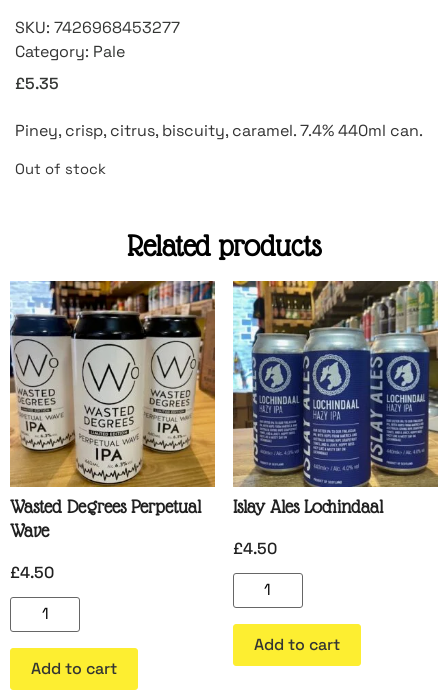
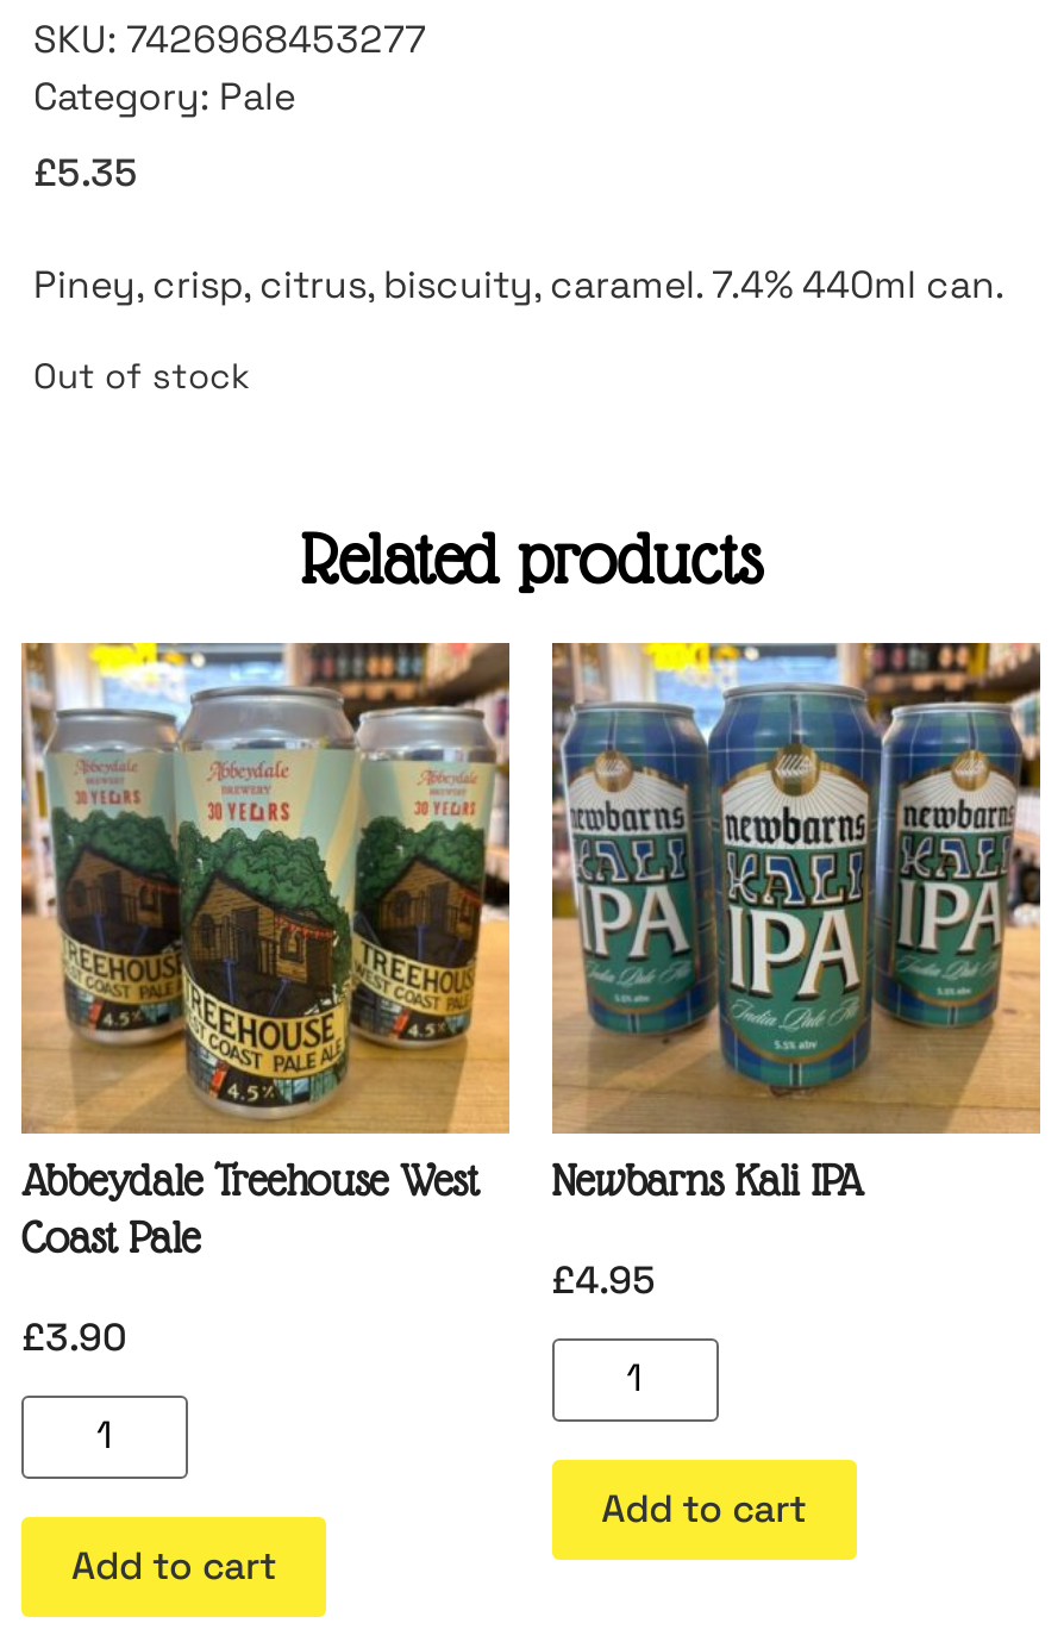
[9,280,216,540] [image] | Wasted Degrees Perpetual | Wave -> [19,641,512,1261] [image] | Abbeydale Treehouse West | Coast Pale
[232,280,439,516] [image] | Islay Ales Lochindaal -> [550,641,1043,1204] [image] | Newbarns Kali IPA
[233,537,277,558] £4.50 -> [551,1254,656,1304] £4.95
[10,561,54,582] £4.50 -> [21,1311,126,1361] £3.90

